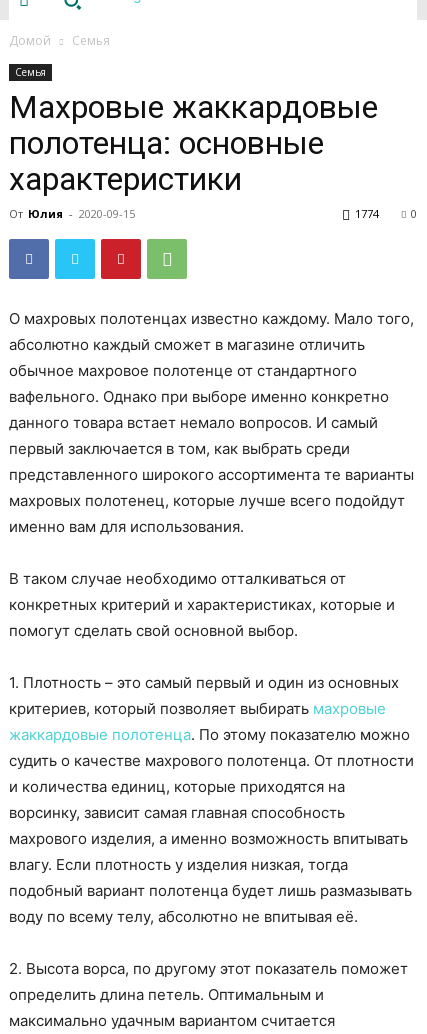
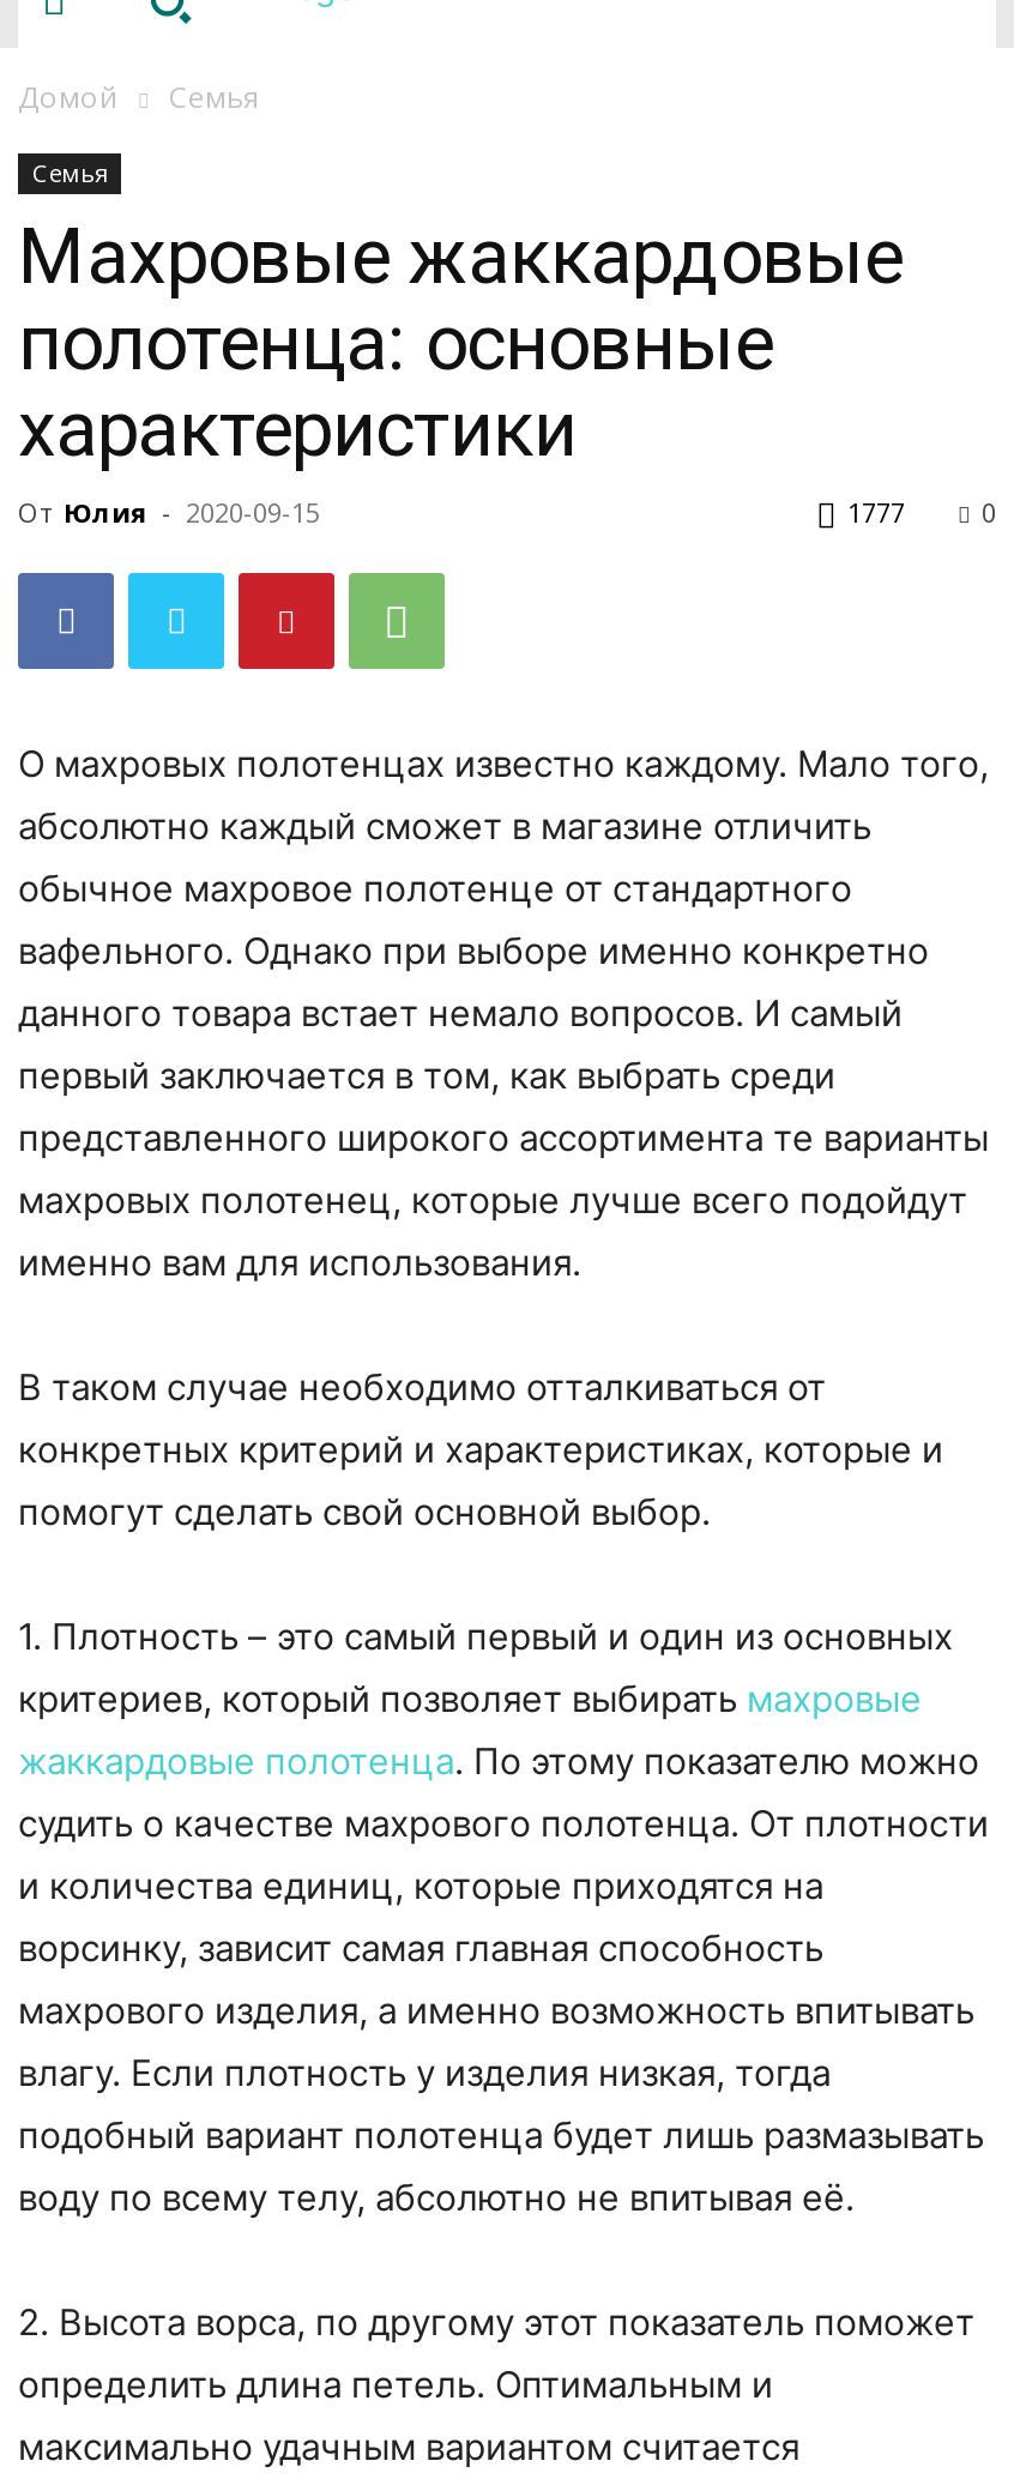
[355,206,379,221] 1774 -> [847,494,905,530] 1777

